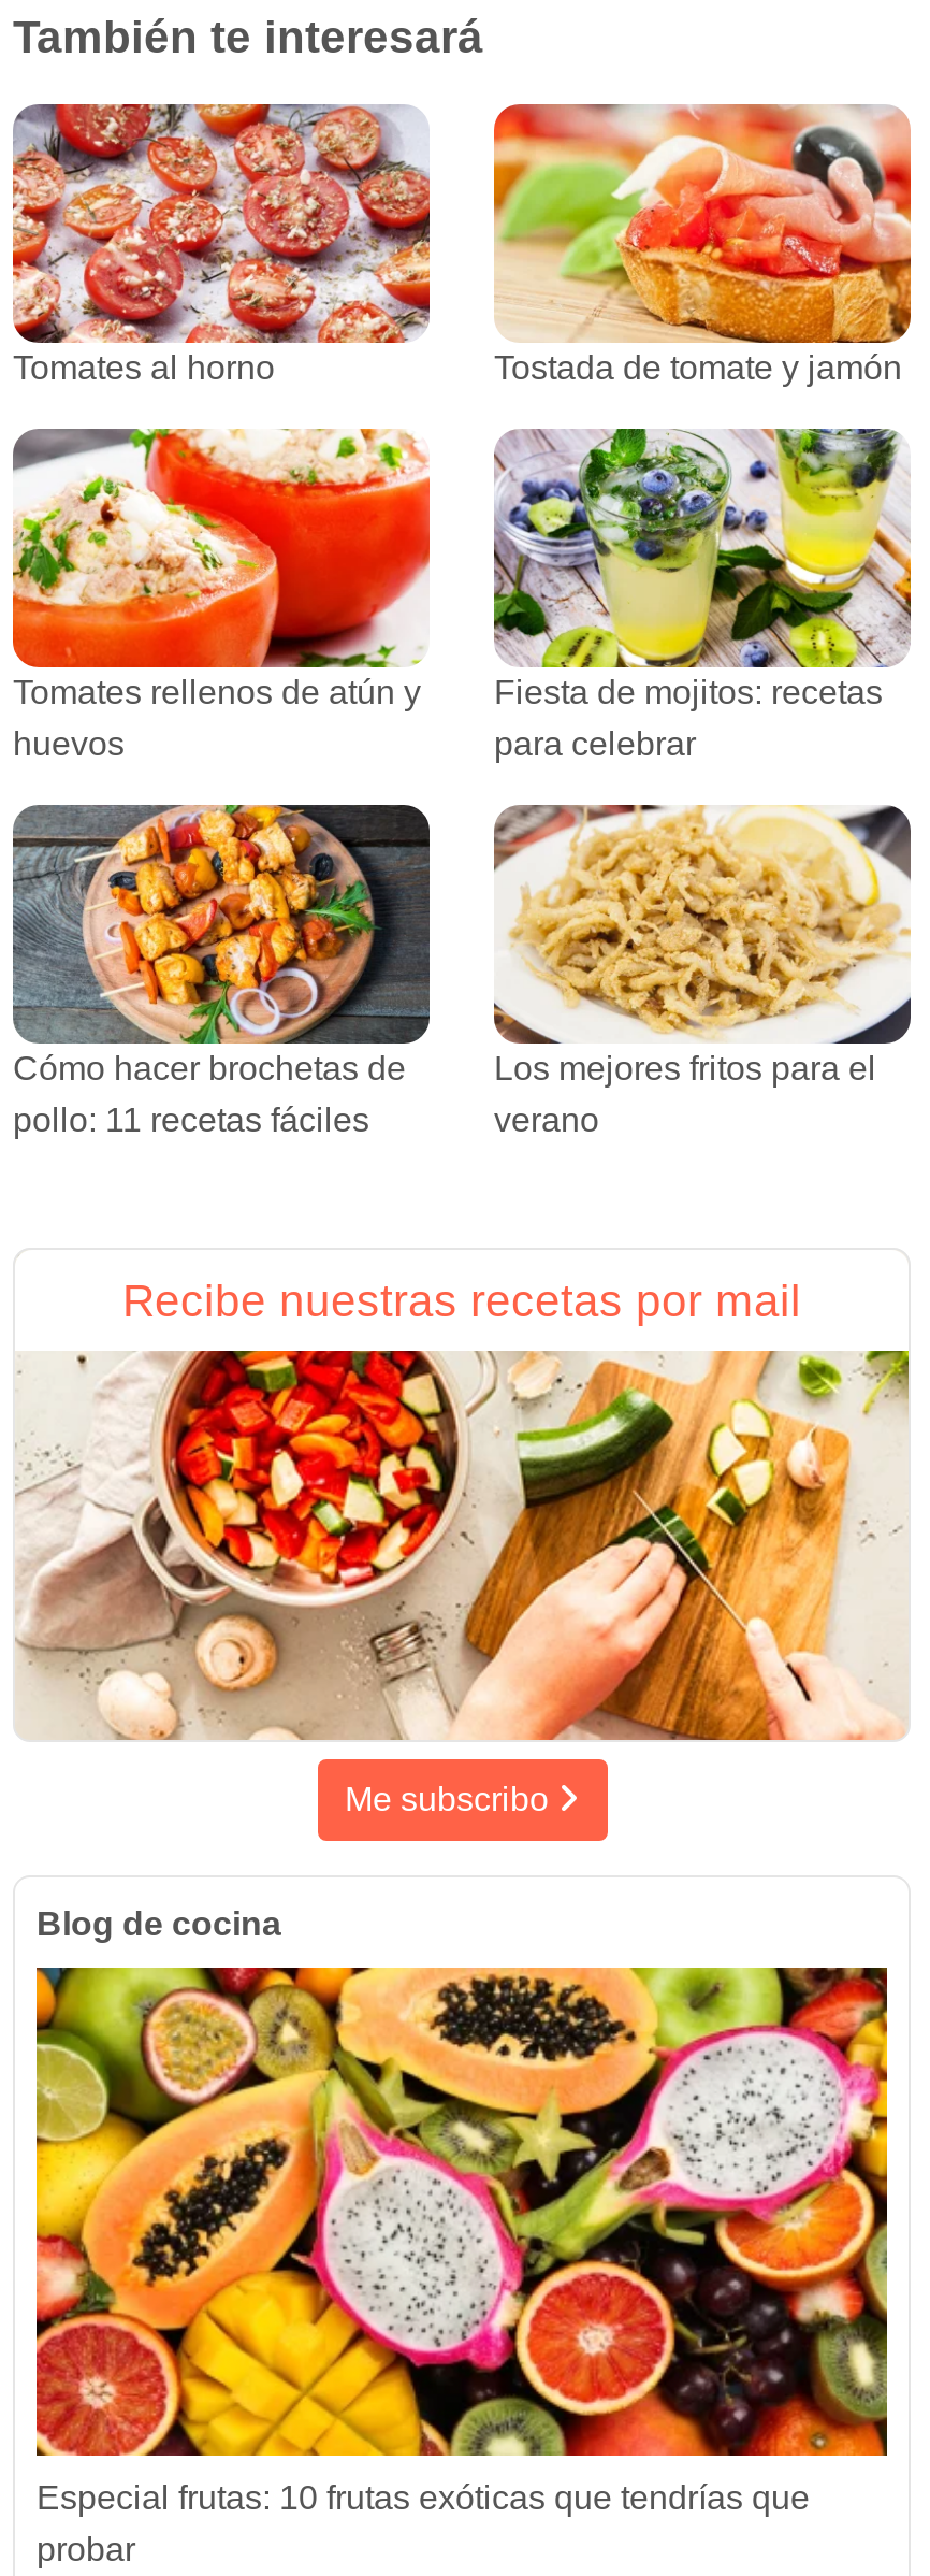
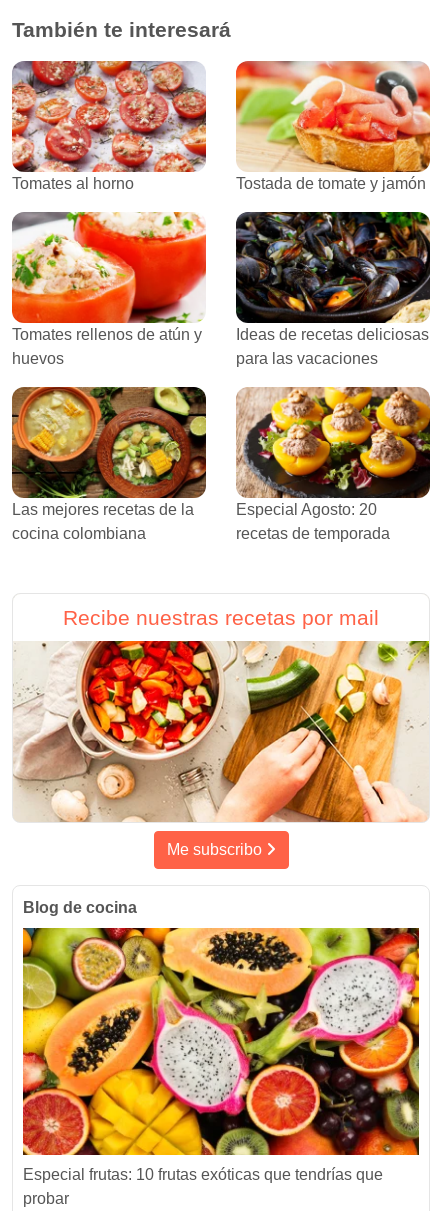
[492,427,913,762] [image] | Fiesta de mojitos: recetas | para celebrar -> [235,211,431,367] [image] | Ideas de recetas deliciosas | para las vacaciones
[11,803,432,1138] [image] | Cómo hacer brochetas de | pollo: 11 recetas fáciles -> [11,386,207,542] [image] | Las mejores recetas de la | cocina colombiana
[494,803,913,1138] [image] | Los mejores fritos para el | verano -> [236,386,431,542] [image] | Especial Agosto: 20 | recetas de temporada

